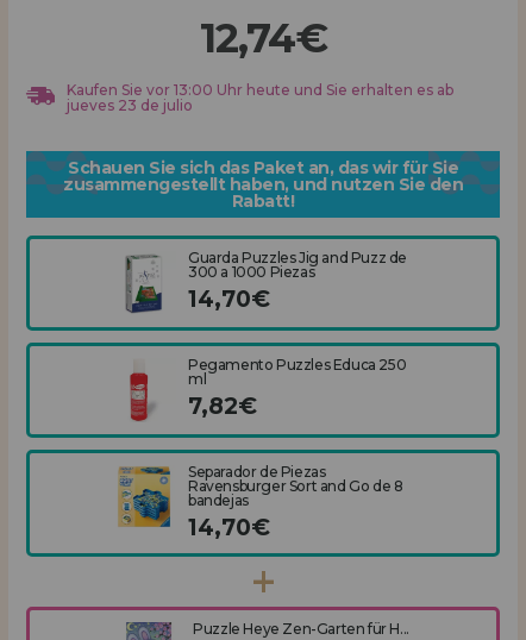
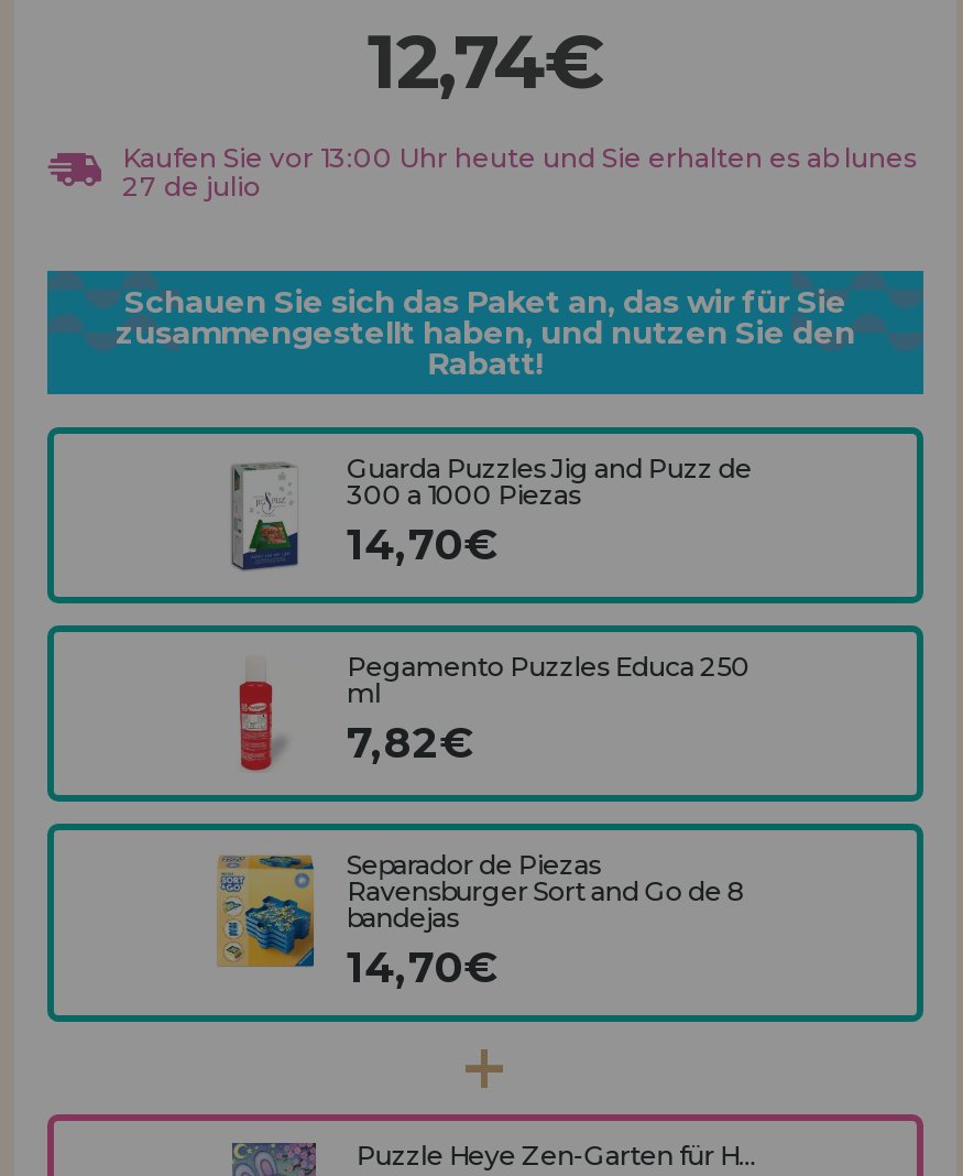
[67,81,453,114] Kaufen Sie vor 13:00 Uhr heute und Sie erhalten es ab | jueves 23 de julio -> [122,141,917,203] Kaufen Sie vor 13:00 Uhr heute und Sie erhalten es ab lunes | 27 de julio

